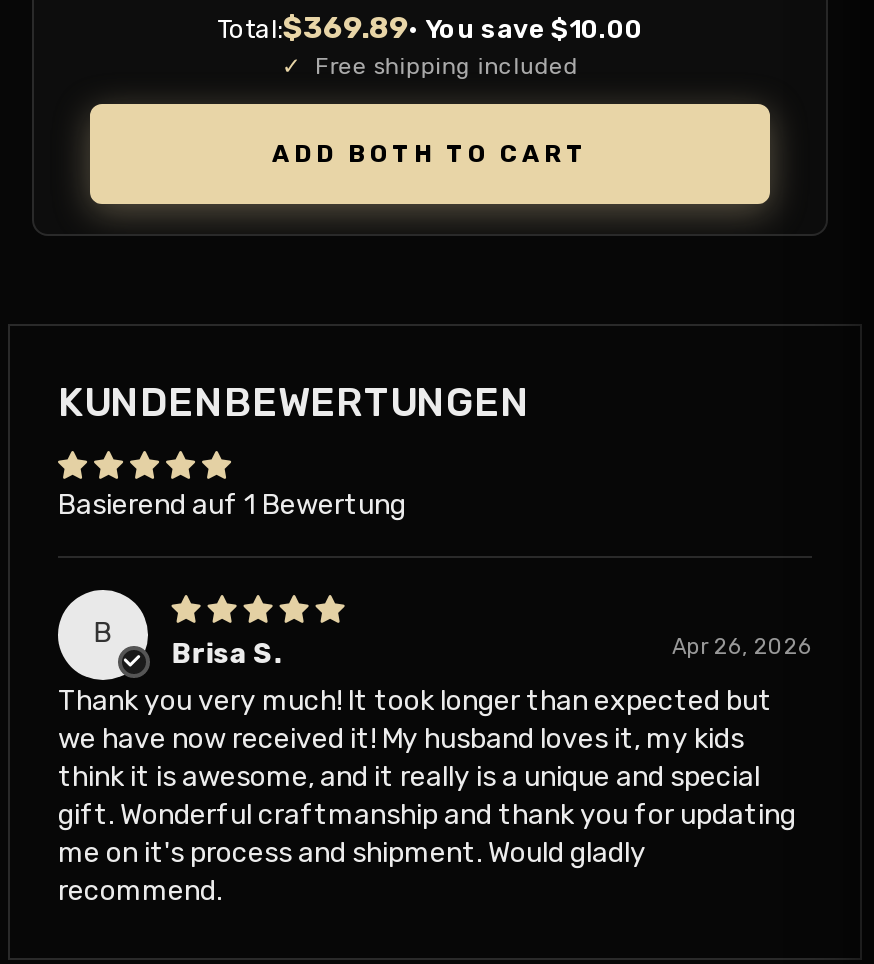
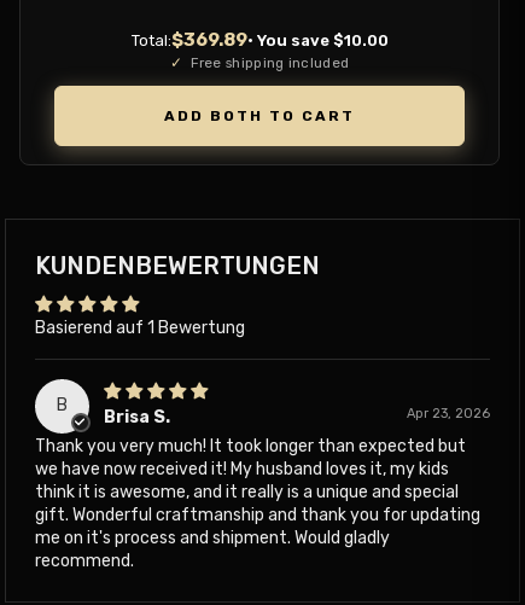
[672,634,812,660] Apr 26, 2026 -> [407,406,490,421] Apr 23, 2026

